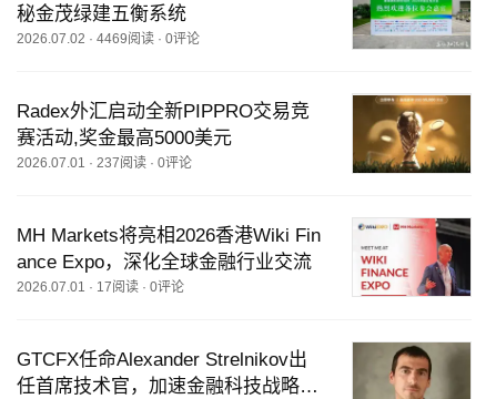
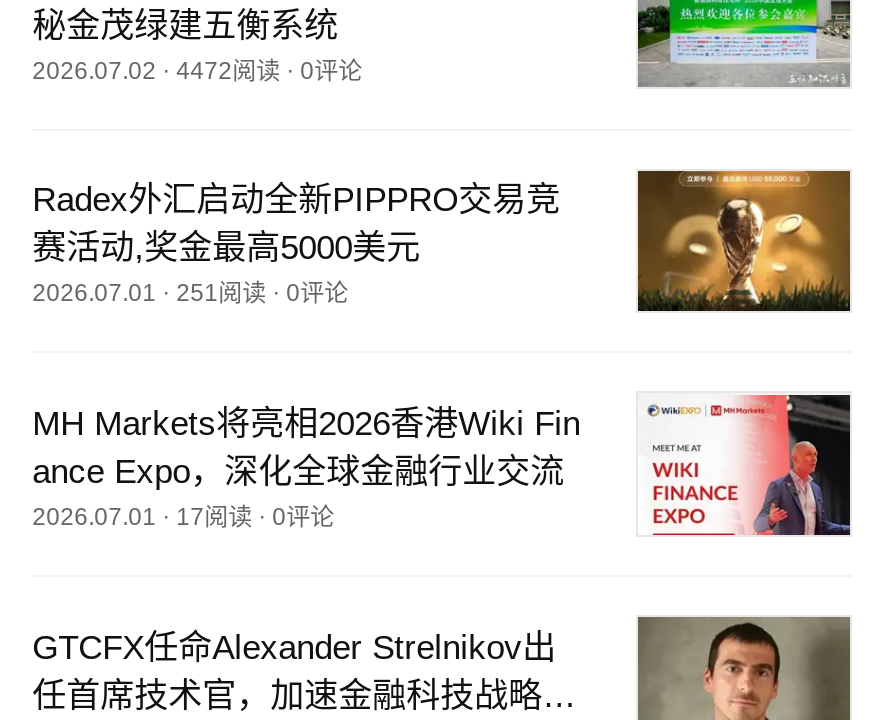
[17,31,200,47] 2026.07.02 · 4469阅读· 0评论 -> [32,57,362,85] 2026.07.02 · 4472阅读· 0评论
[17,155,192,171] 2026.07.01 · 237阅读· 0评论 -> [32,280,348,308] 2026.07.01 · 251阅读· 0评论

